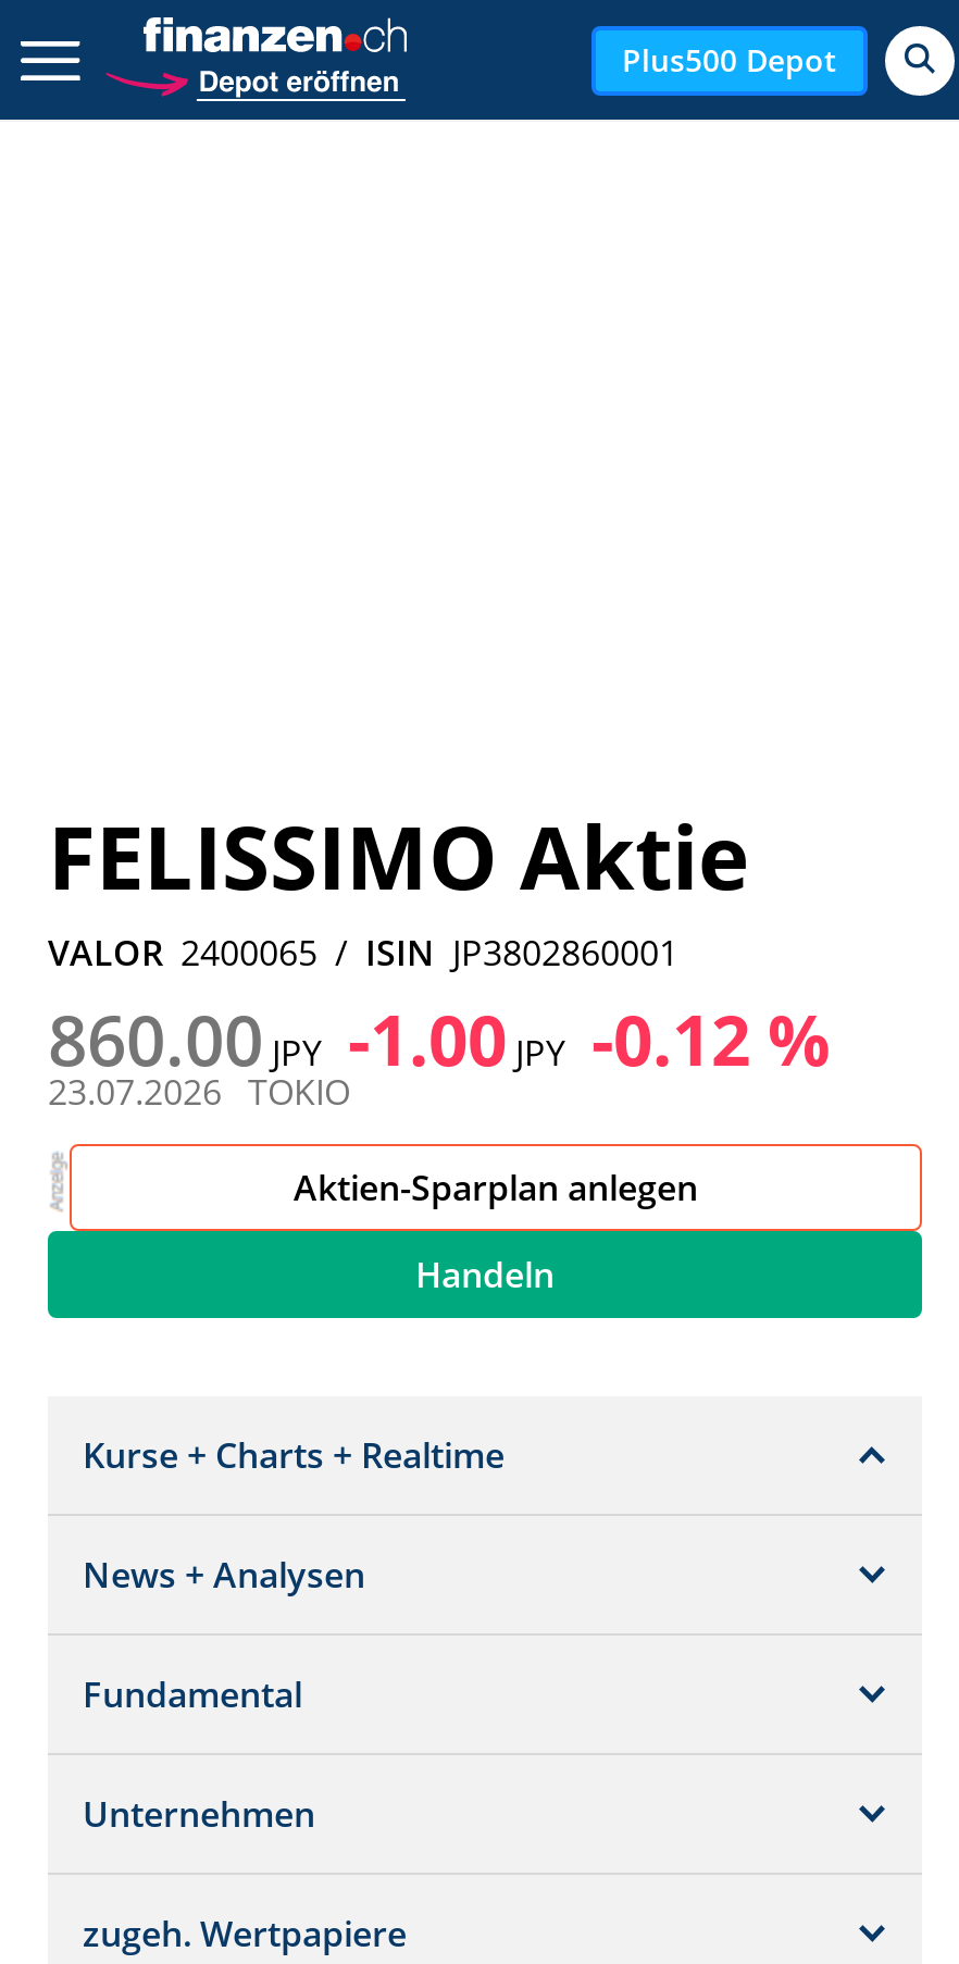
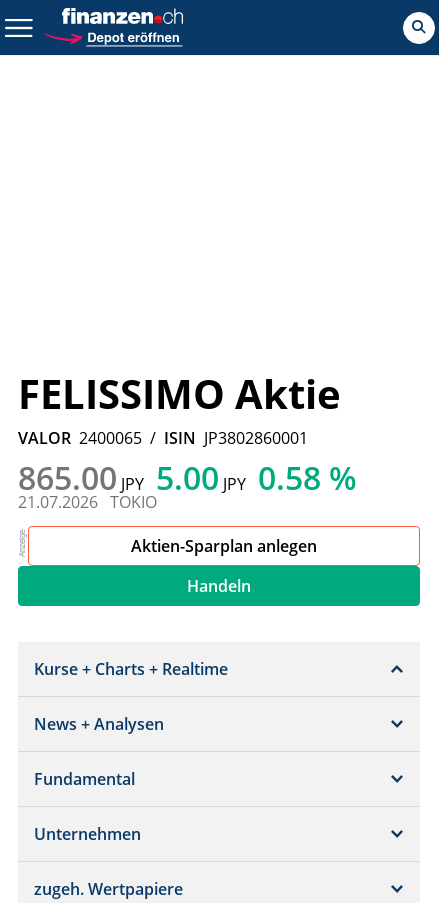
[622,38,837,80] Plus500 Depot -> none
[48,992,831,1085] 860.00 JPY -1.00 JPY -0.12 % -> [18,456,357,499] 865.00 JPY 5.00 JPY 0.58 %
[48,1068,350,1116] 23.07.2026 TOKIO -> [18,491,157,513] 21.07.2026 TOKIO

